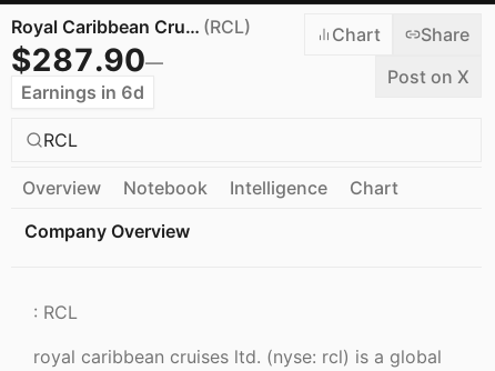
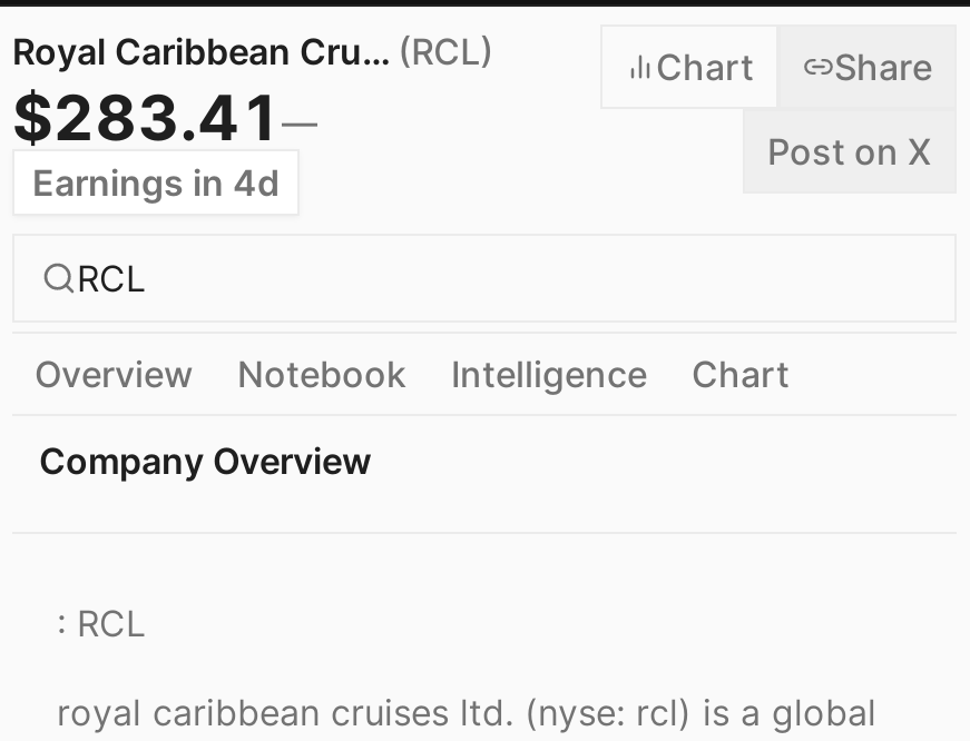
[11,41,163,79] $287.90— -> [12,80,317,156] $283.41—
[21,81,144,103] Earnings in 6d -> [32,160,280,205] Earnings in 4d

